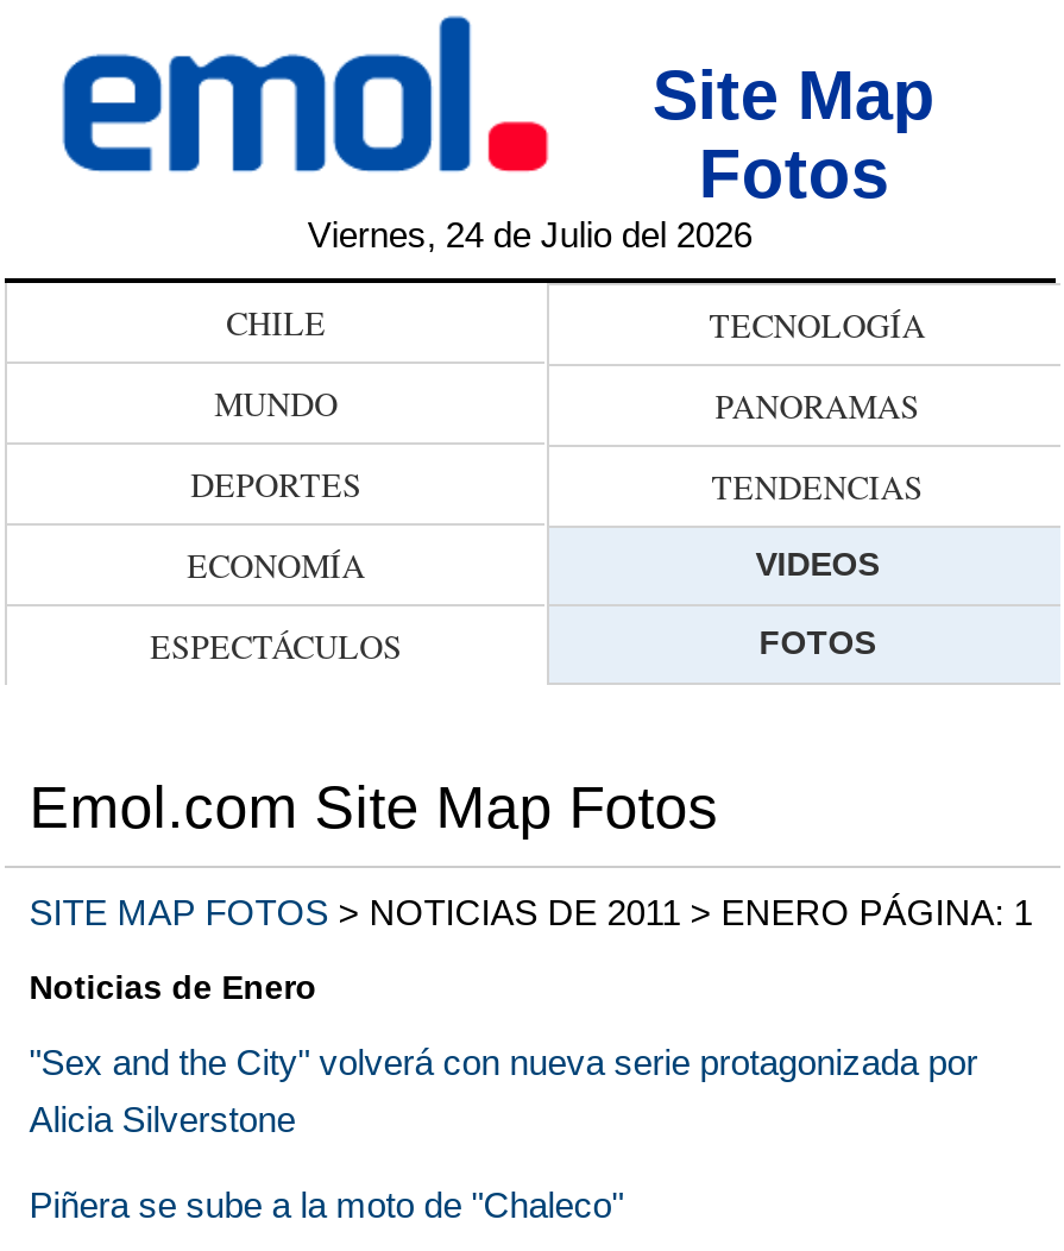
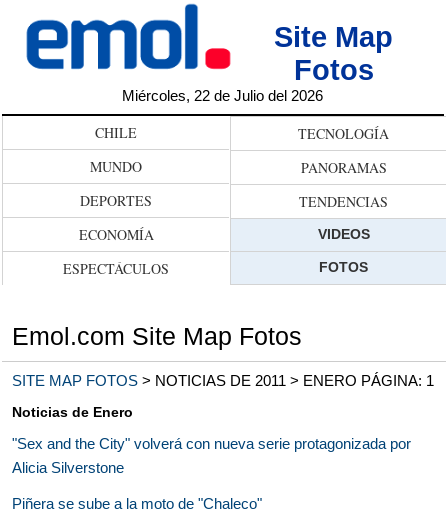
[308,215,752,255] Viernes, 24 de Julio del 2026 -> [122,87,323,104] Miércoles, 22 de Julio del 2026

